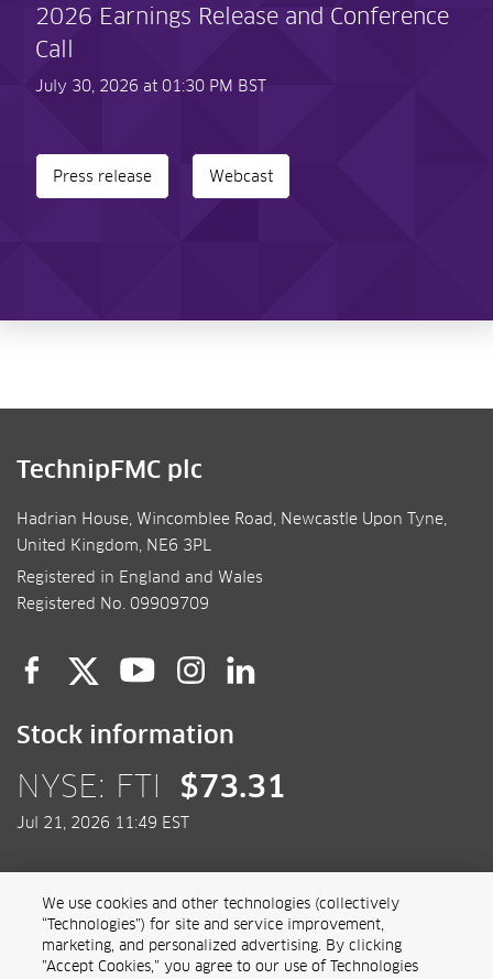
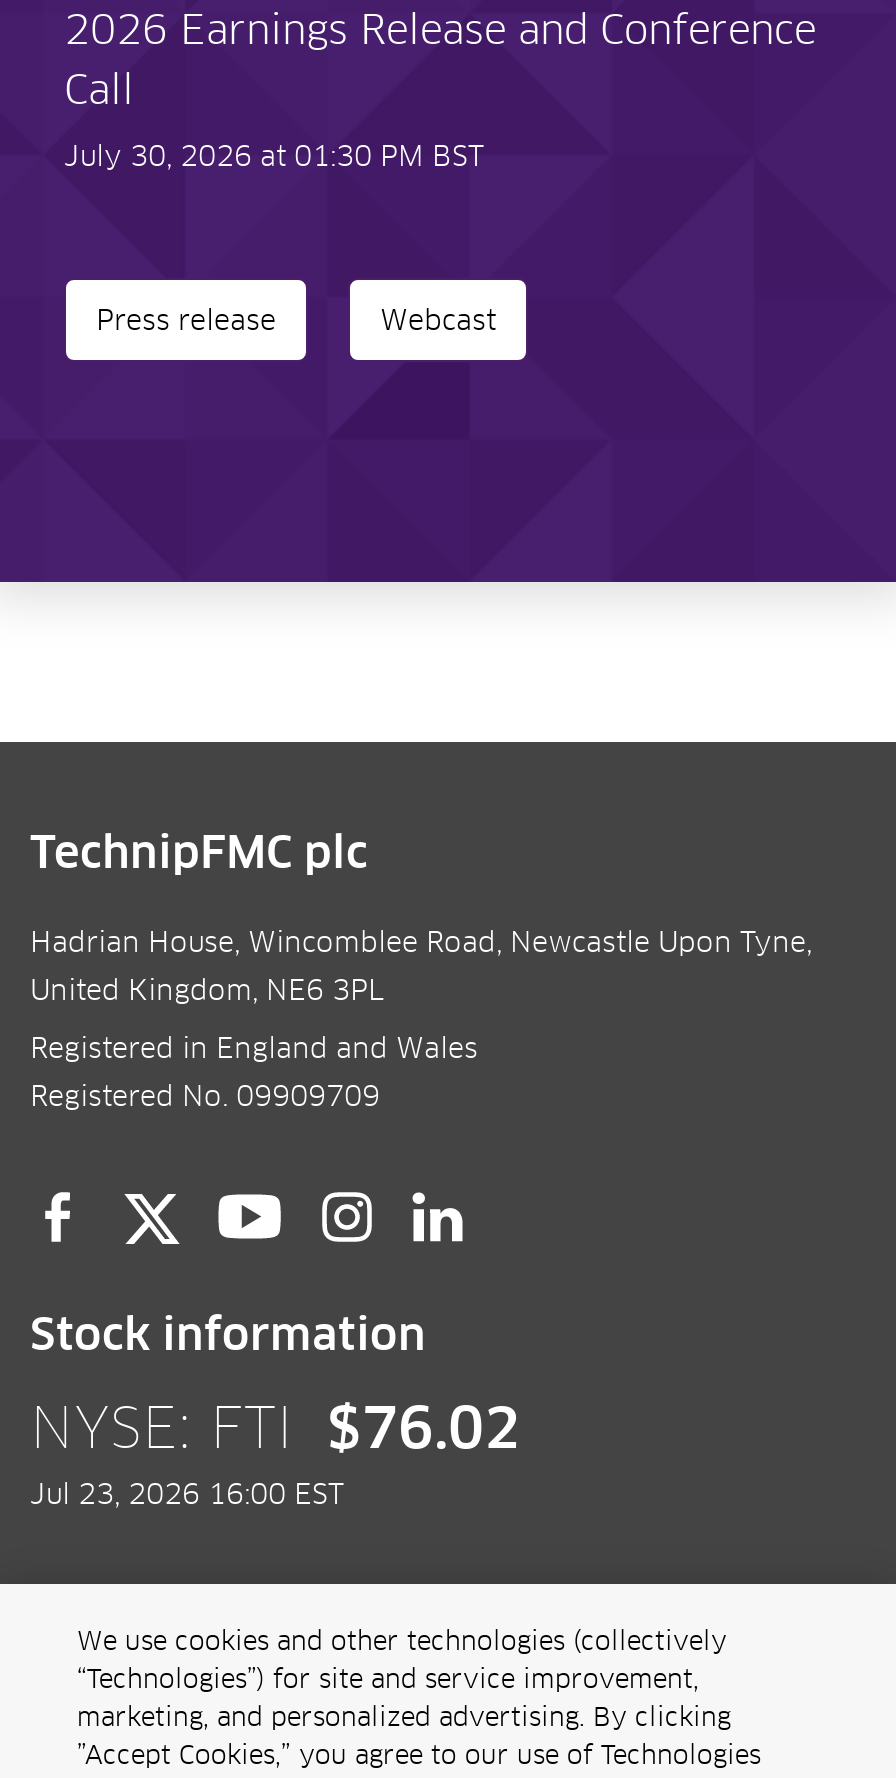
[17,773,286,804] NYSE: FTI $73.31 -> [30,1404,520,1460] NYSE: FTI $76.02
[17,816,189,832] Jul 21, 2026 11:49 EST -> [30,1482,344,1510] Jul 23, 2026 16:00 EST

